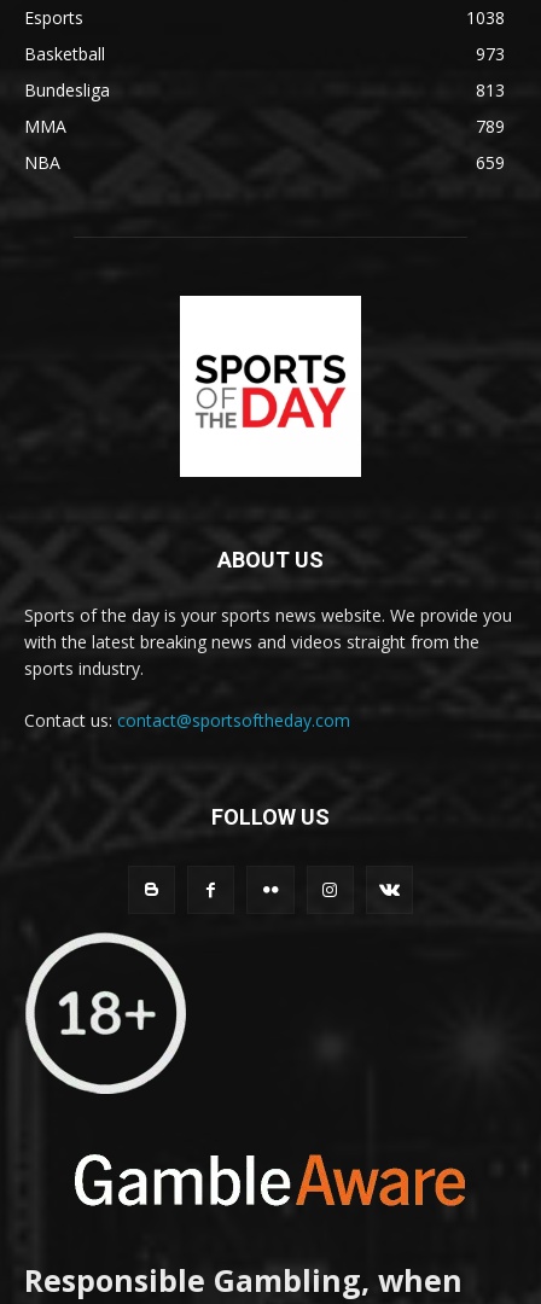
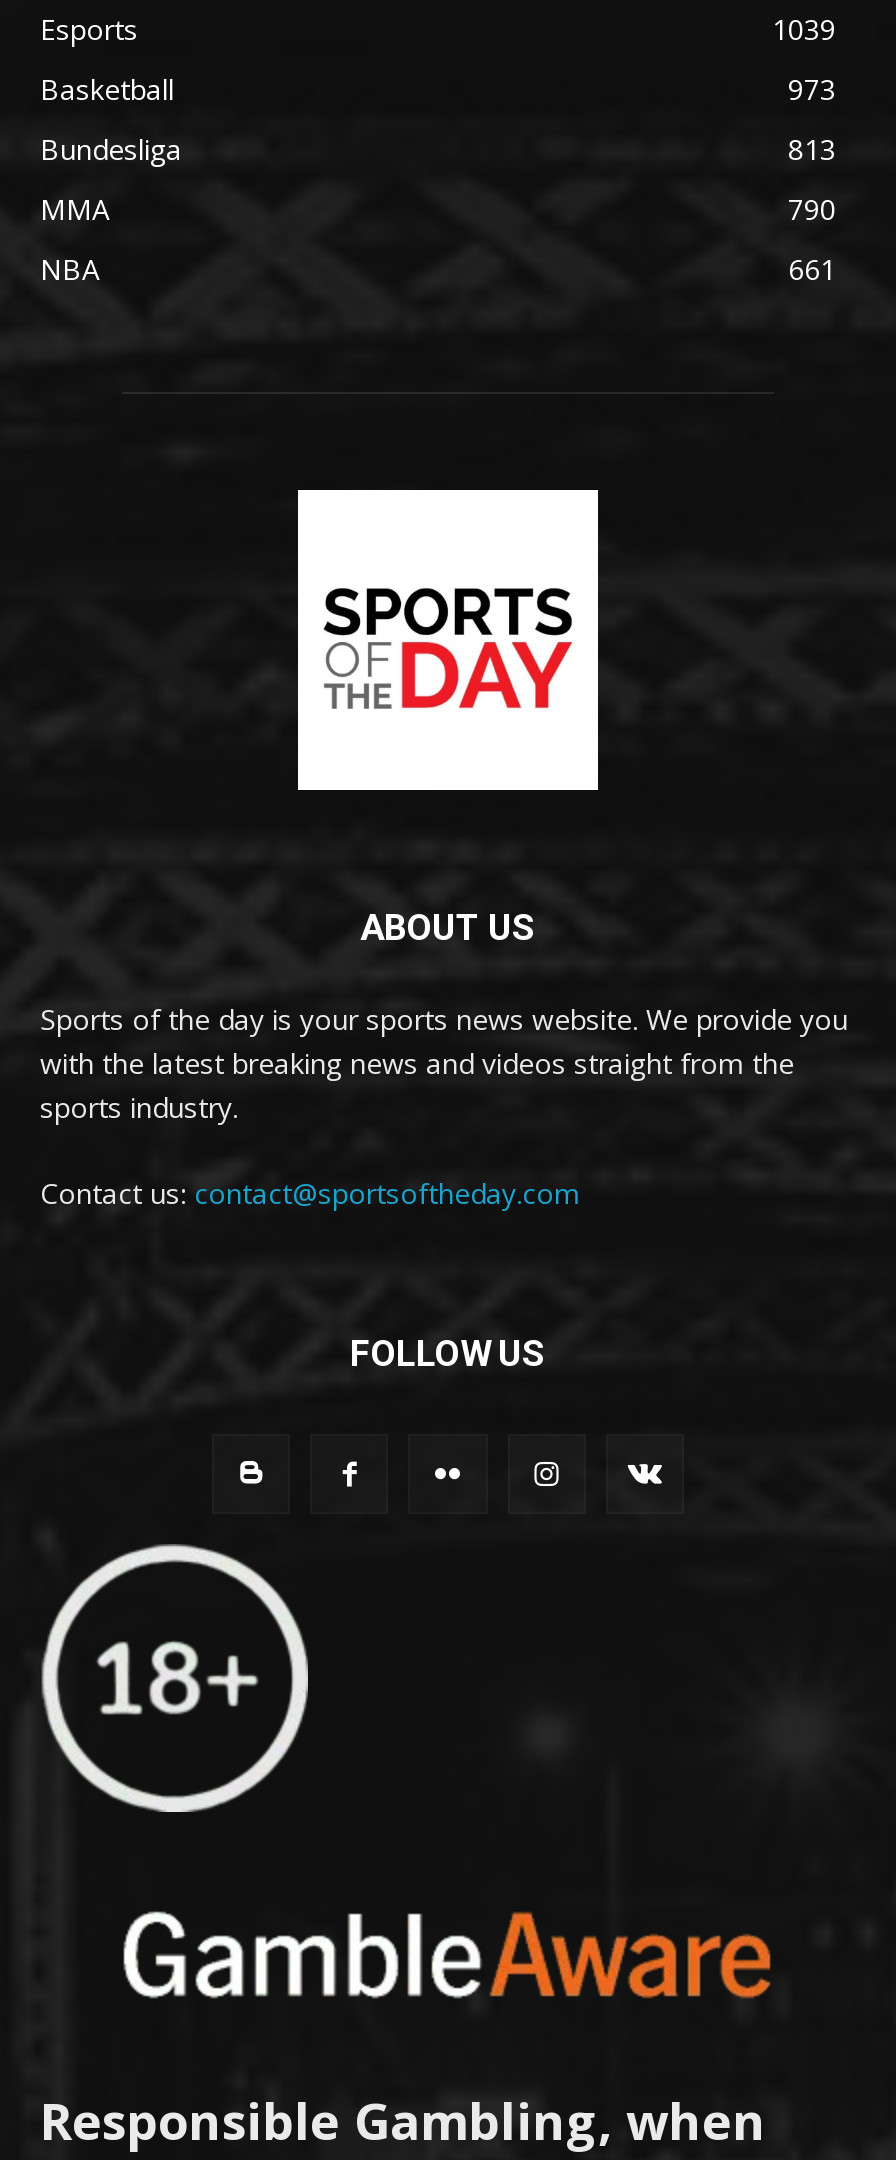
[466,7,505,30] 1038 -> [772,11,836,49] 1039
[476,115,505,138] 789 -> [788,191,836,229] 790
[476,152,505,174] 659 -> [788,251,836,289] 661

